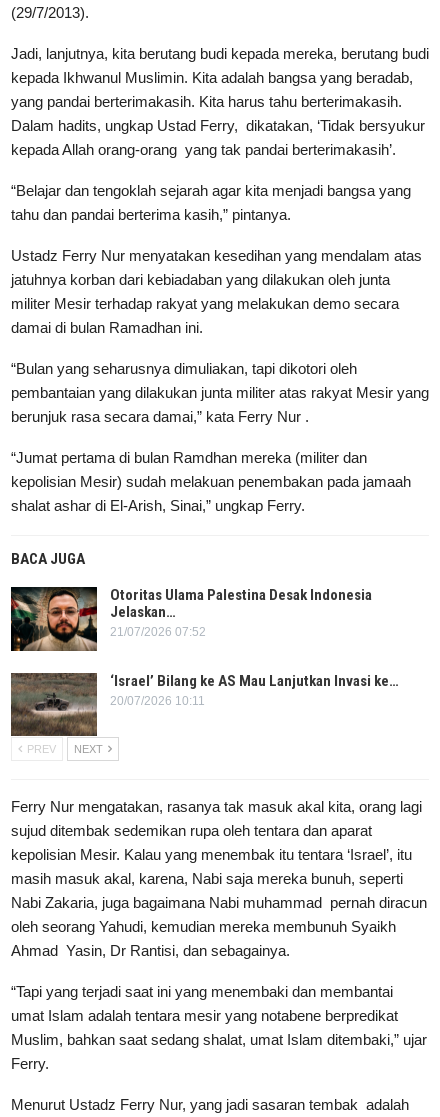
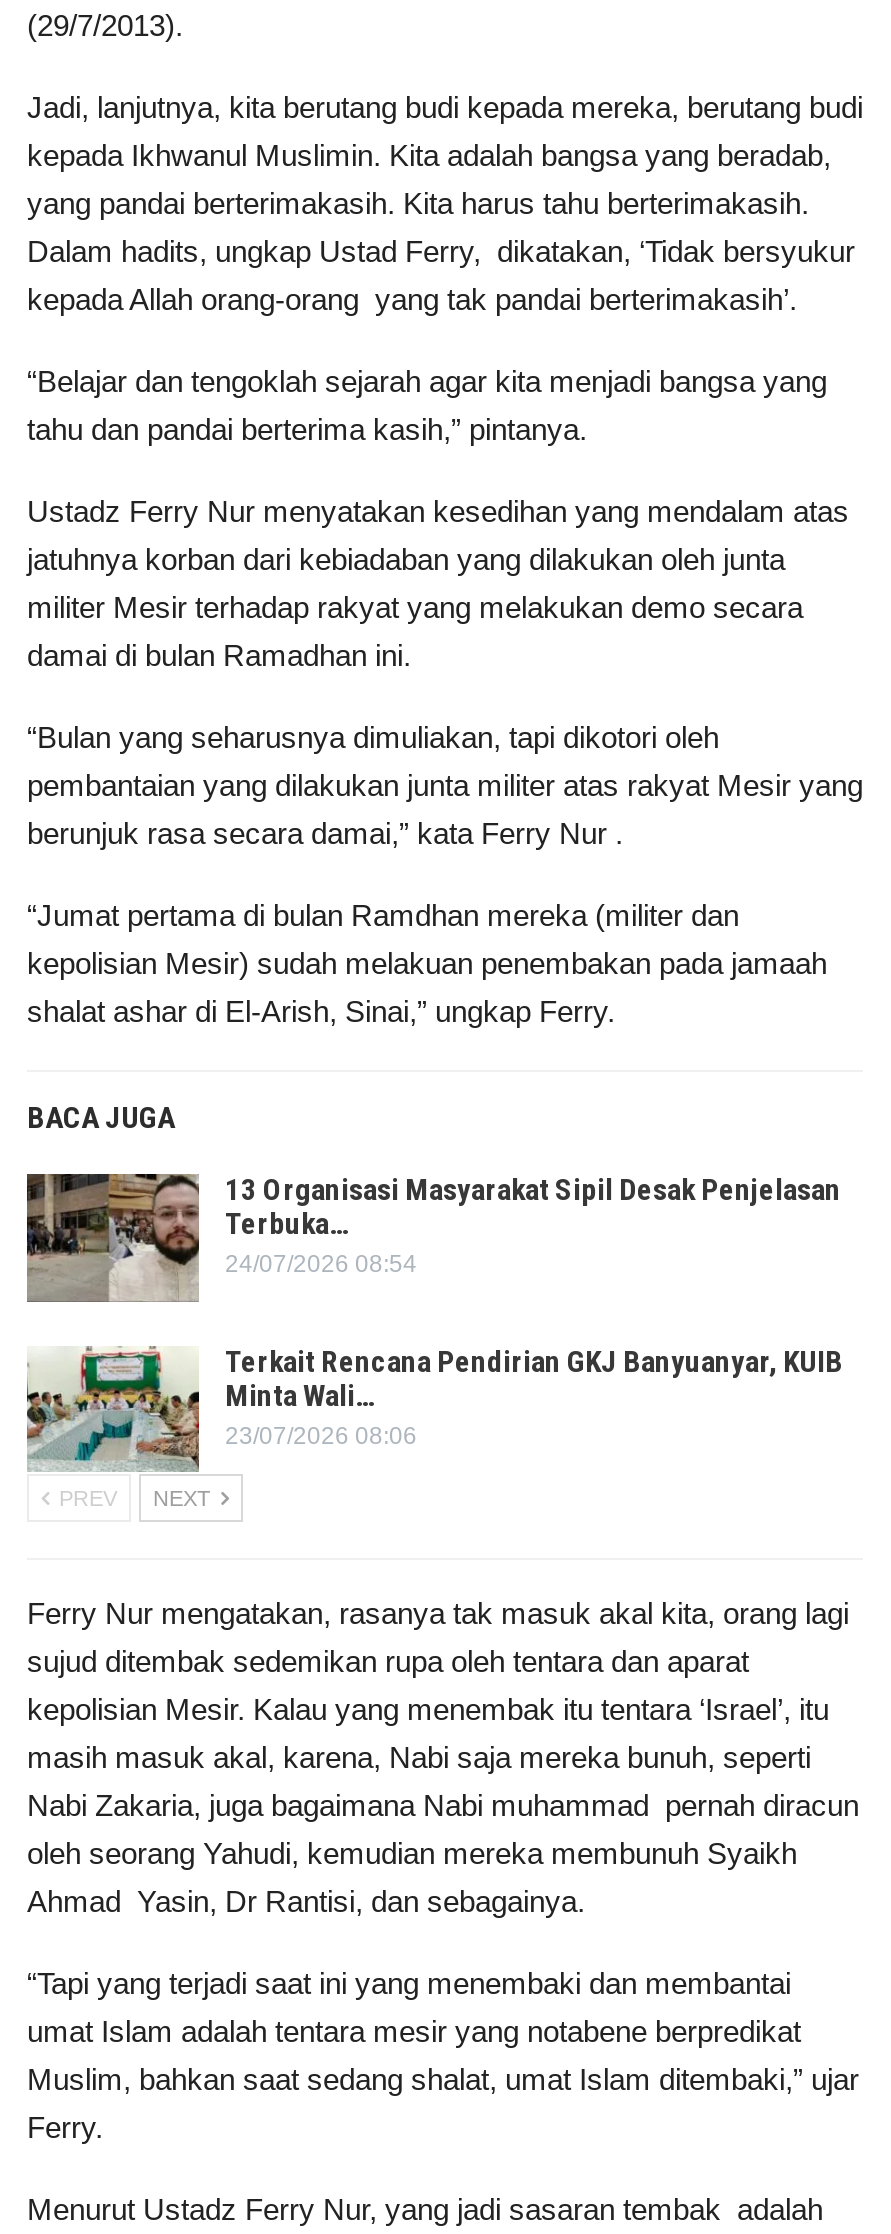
[11,586,372,652] [image] | Otoritas Ulama Palestina Desak Indonesia | Jelaskan… | 21/07/2026 07:52 -> [25,1172,841,1304] [image] | 13 Organisasi Masyarakat Sipil Desak Penjelasan | Terbuka… | 24/07/2026 08:54
[10,672,399,737] [image] | ‘Israel’ Bilang ke AS Mau Lanjutkan Invasi ke… | 20/07/2026 10:11 -> [25,1343,843,1472] [image] | Terkait Rencana Pendirian GKJ Banyuanyar, KUIB | Minta Wali… | 23/07/2026 08:06

